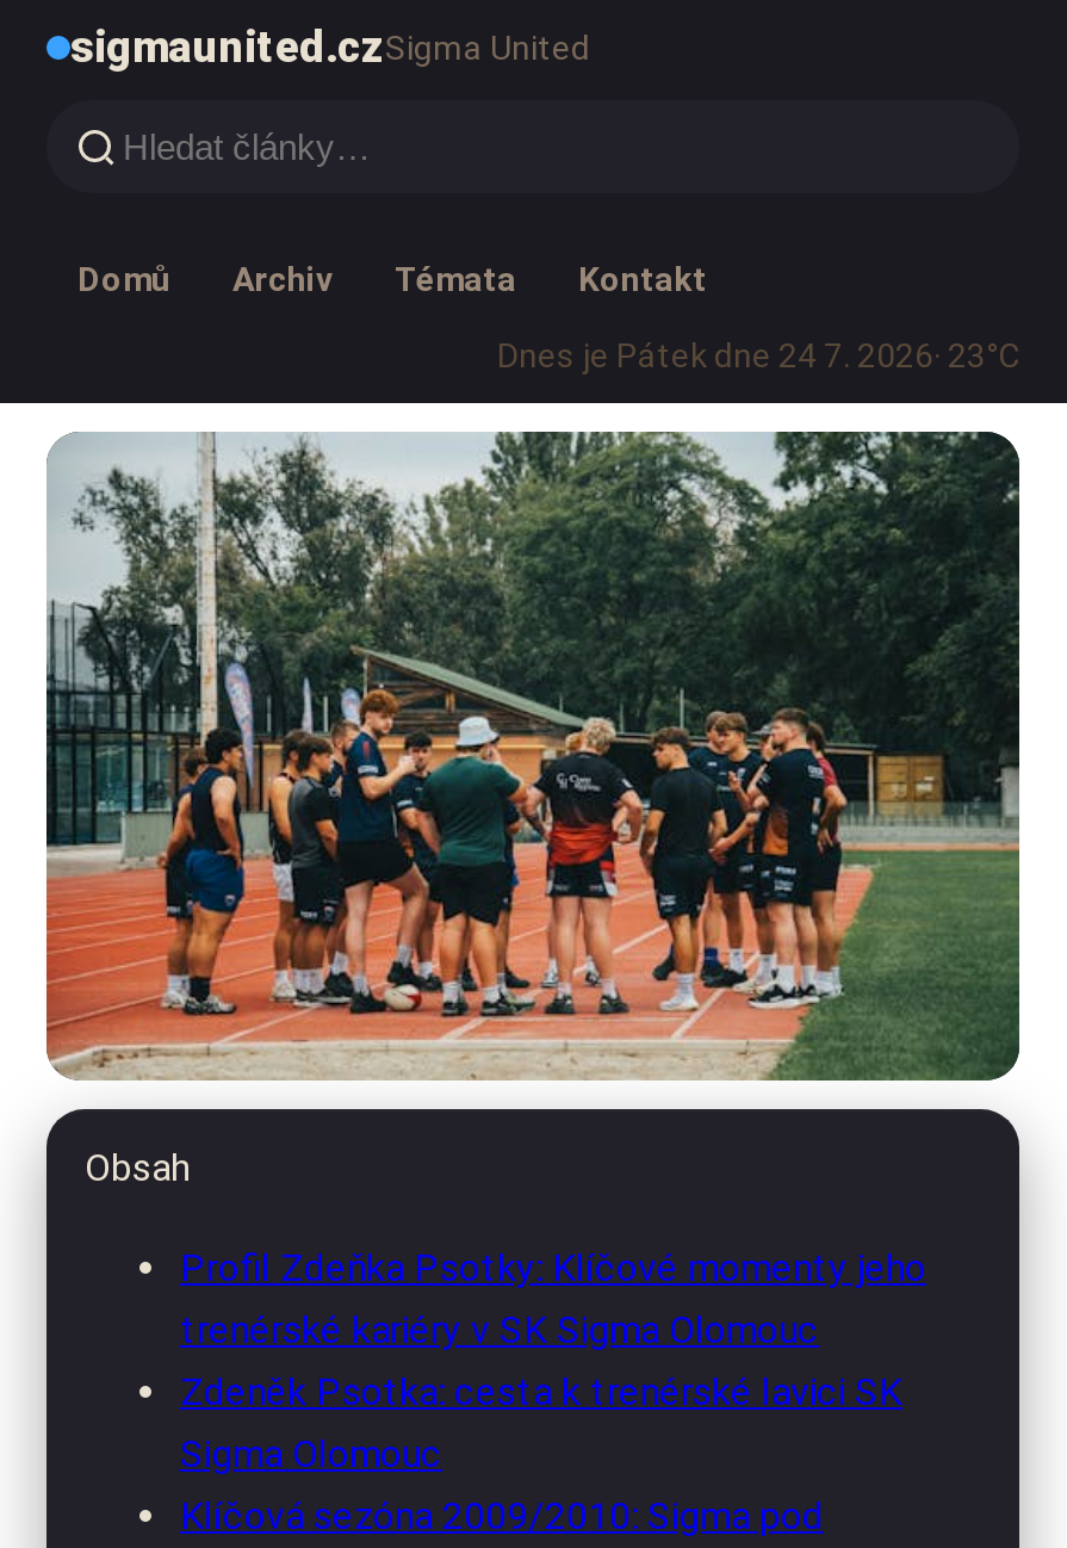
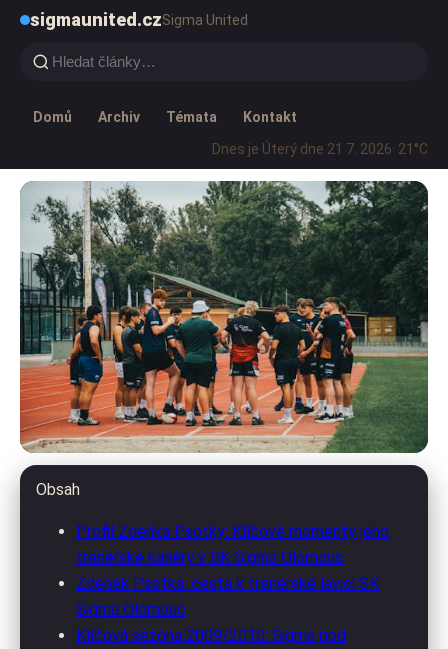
[497,336,1019,374] Dnes je Pátek dne 24 7. 2026 · 23°C -> [212,141,428,157] Dnes je Úterý dne 21 7. 2026 · 21°C

